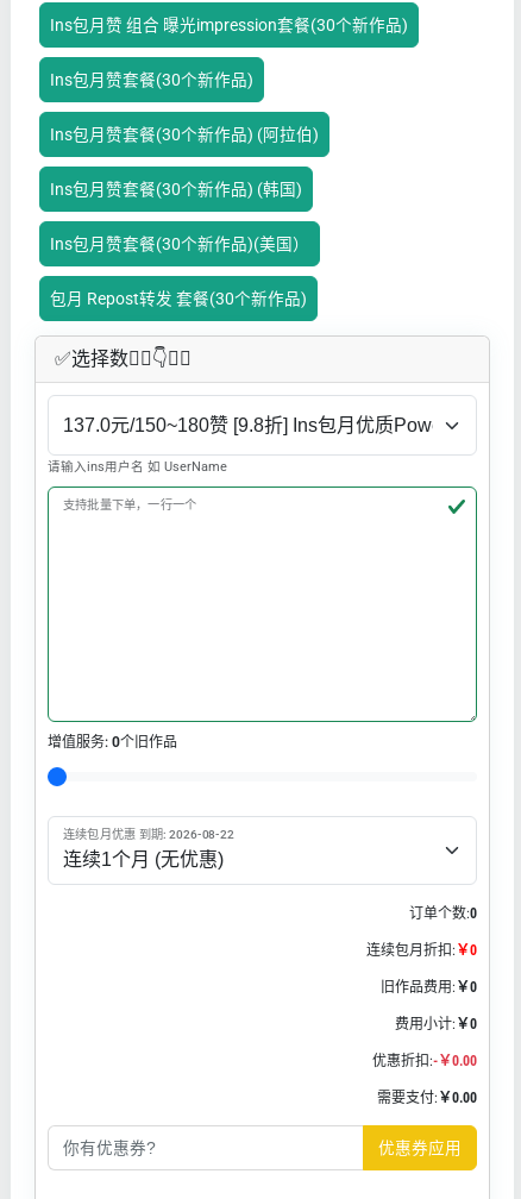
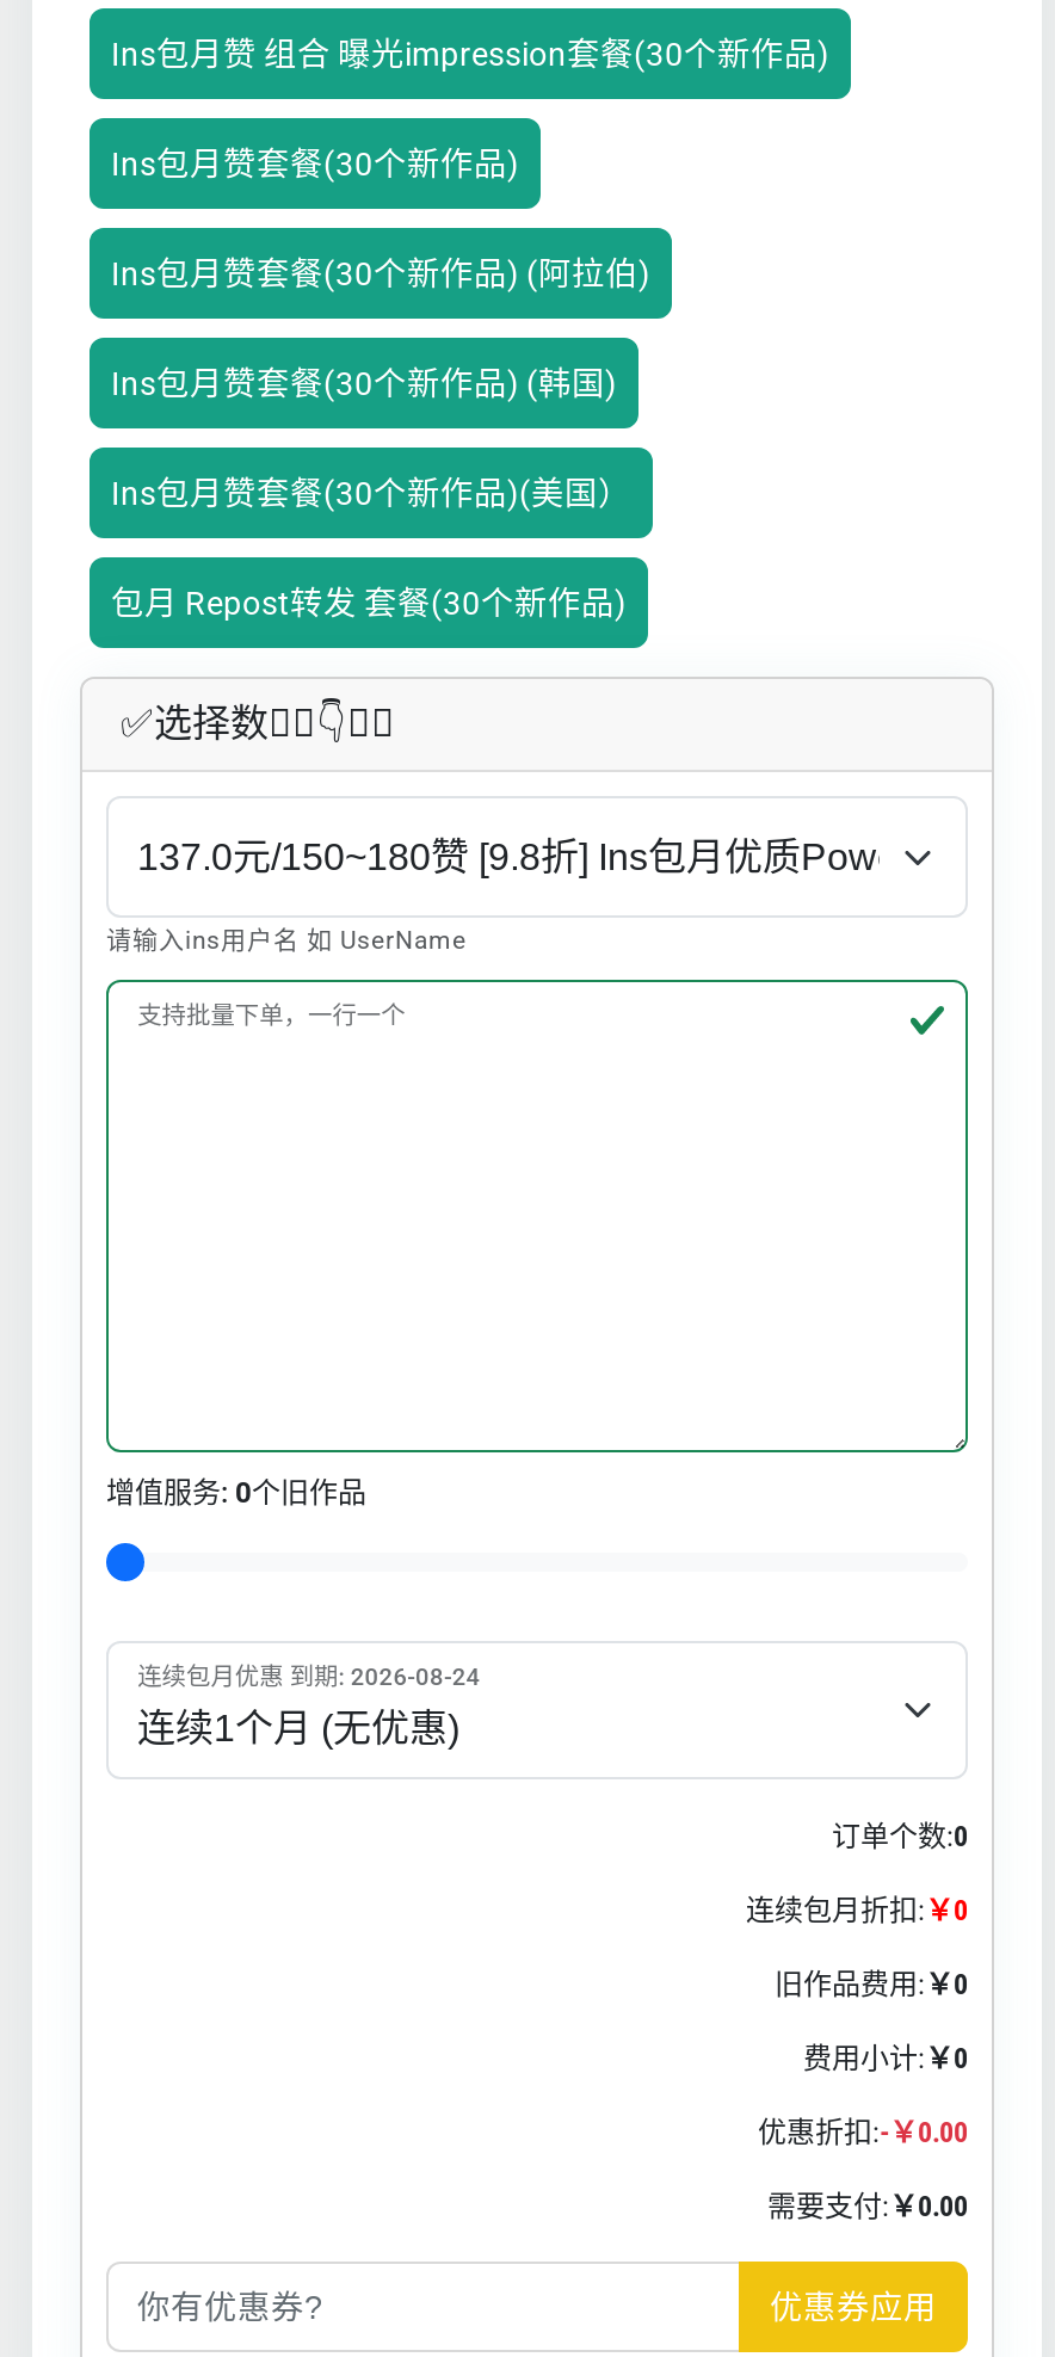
[63,827,234,841] 连续包月优惠 到期: 2026-08-22 -> [137,1663,480,1692] 连续包月优惠 到期: 2026-08-24

